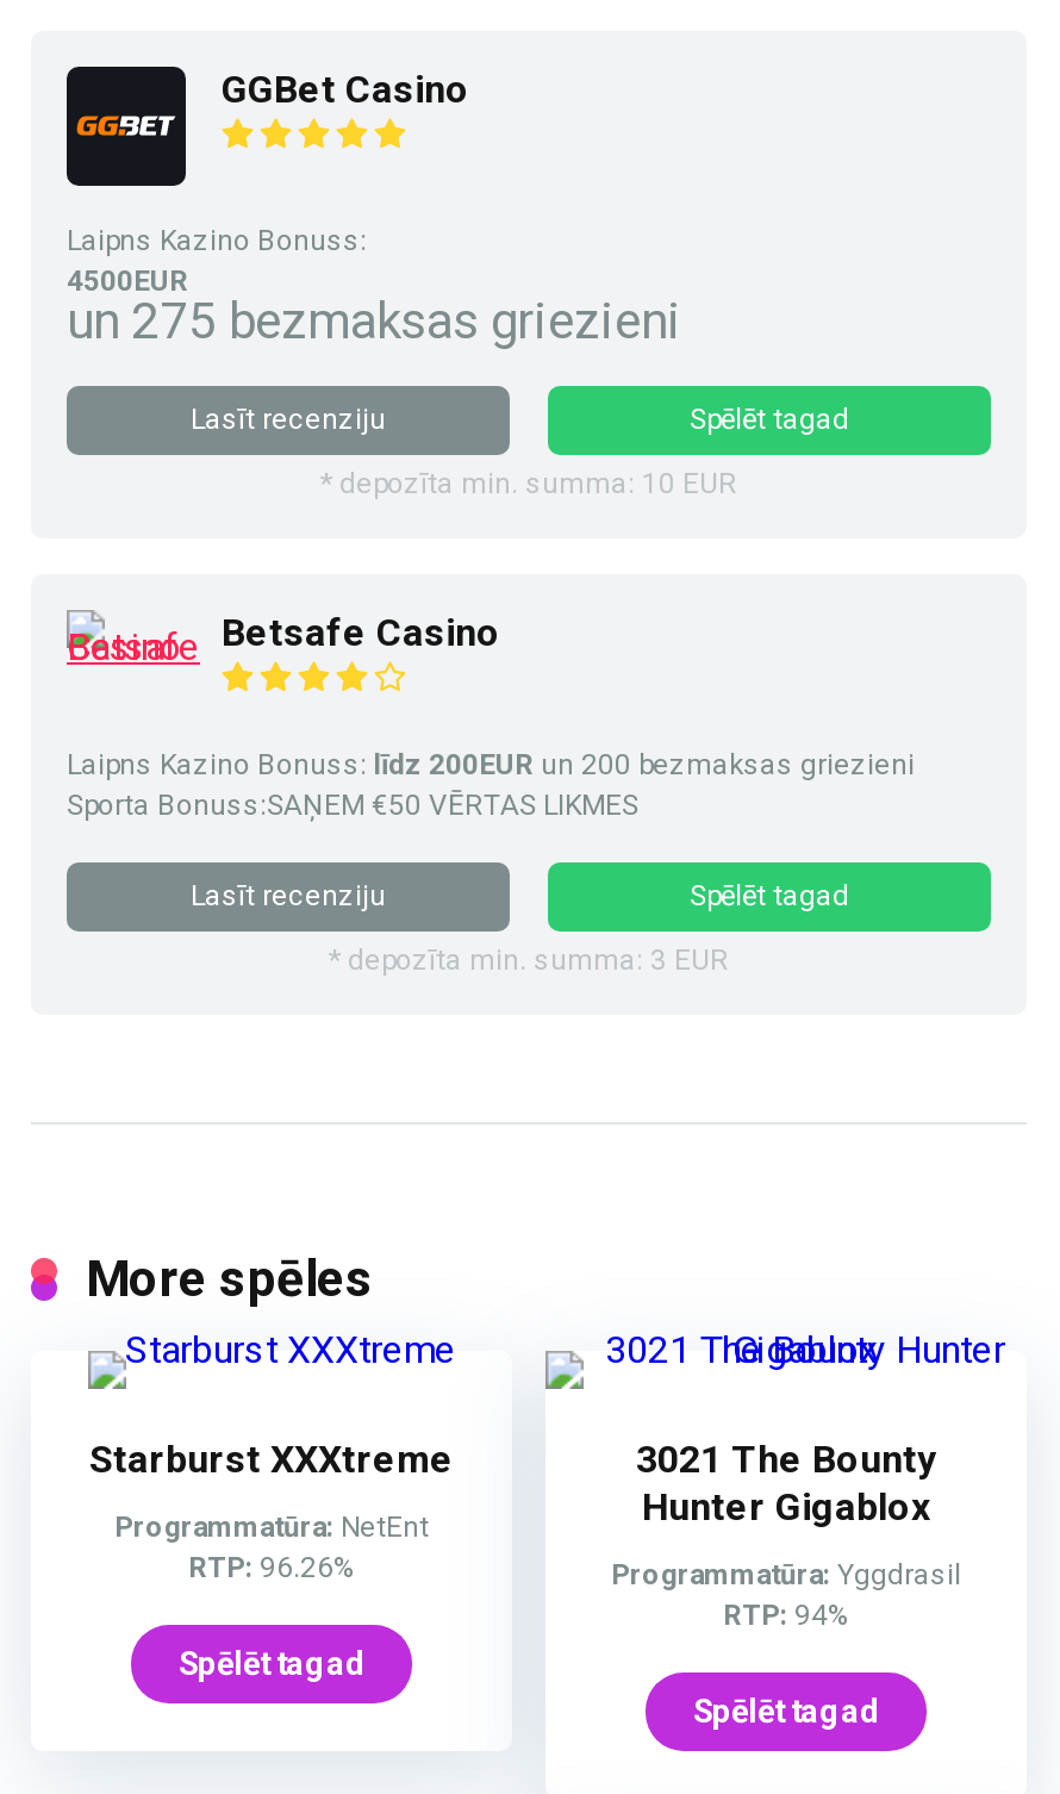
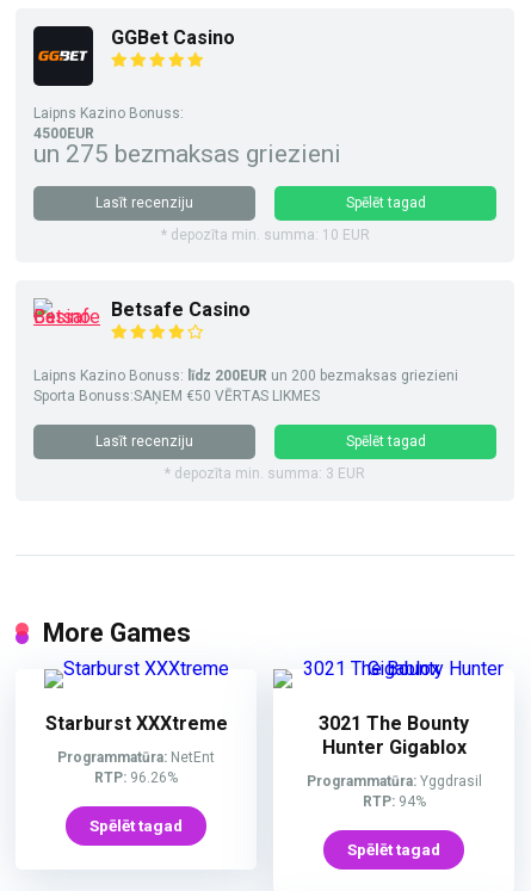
[86,1248,374,1308] More spēles -> [43,618,191,648] More Games

